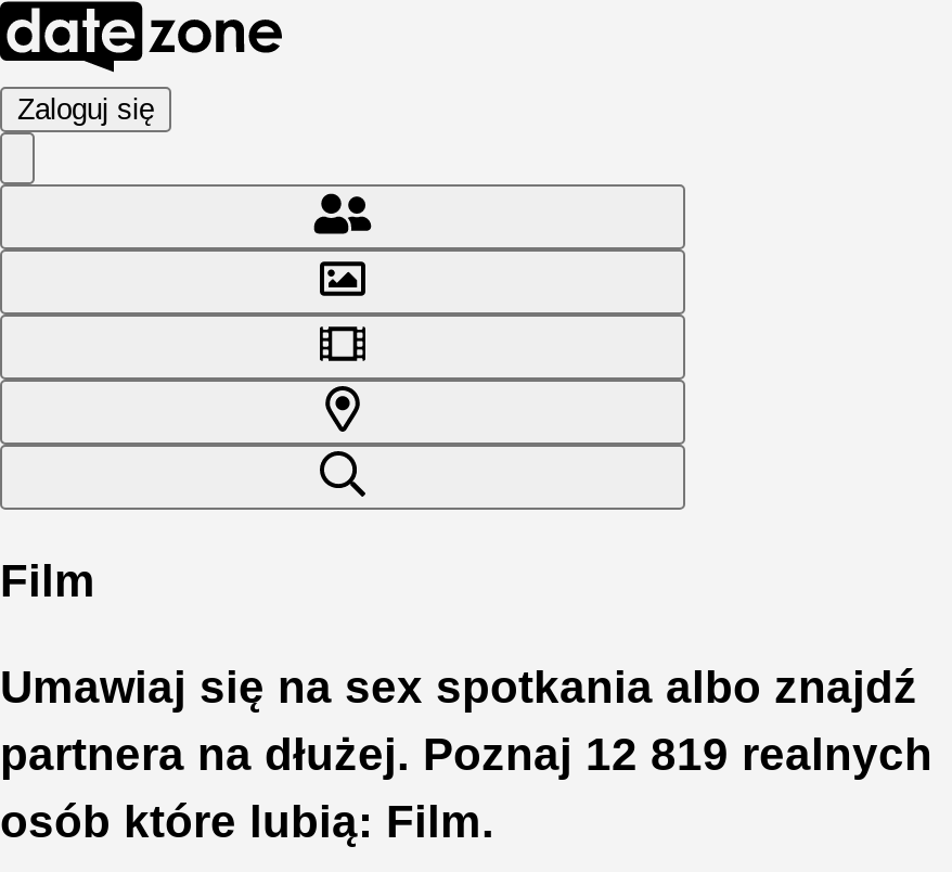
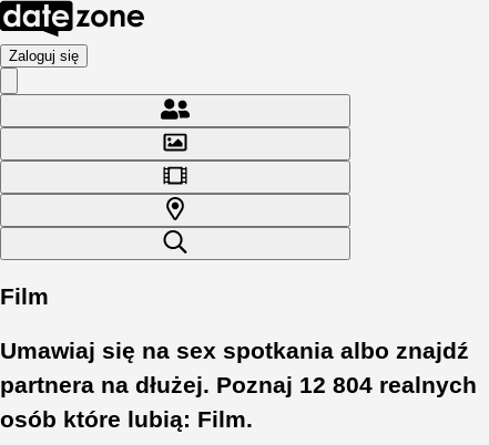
[0,728,932,778] partnera na dłużej. Poznaj 12 819 realnych -> [0,371,477,397] partnera na dłużej. Poznaj 12 804 realnych

